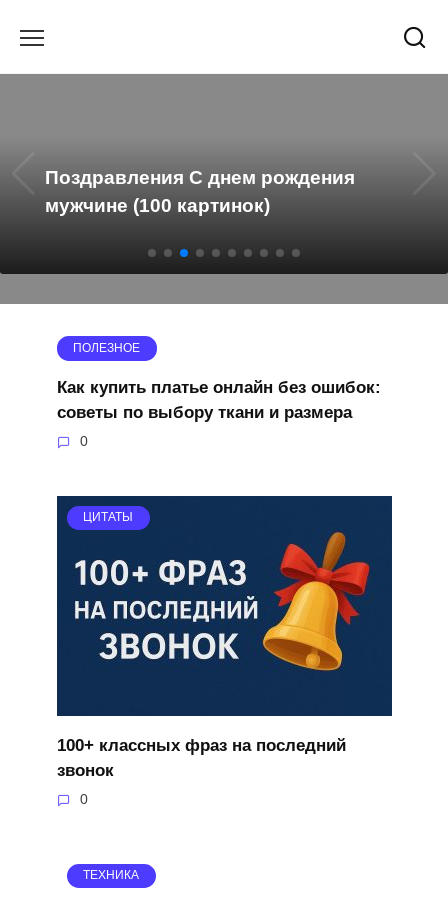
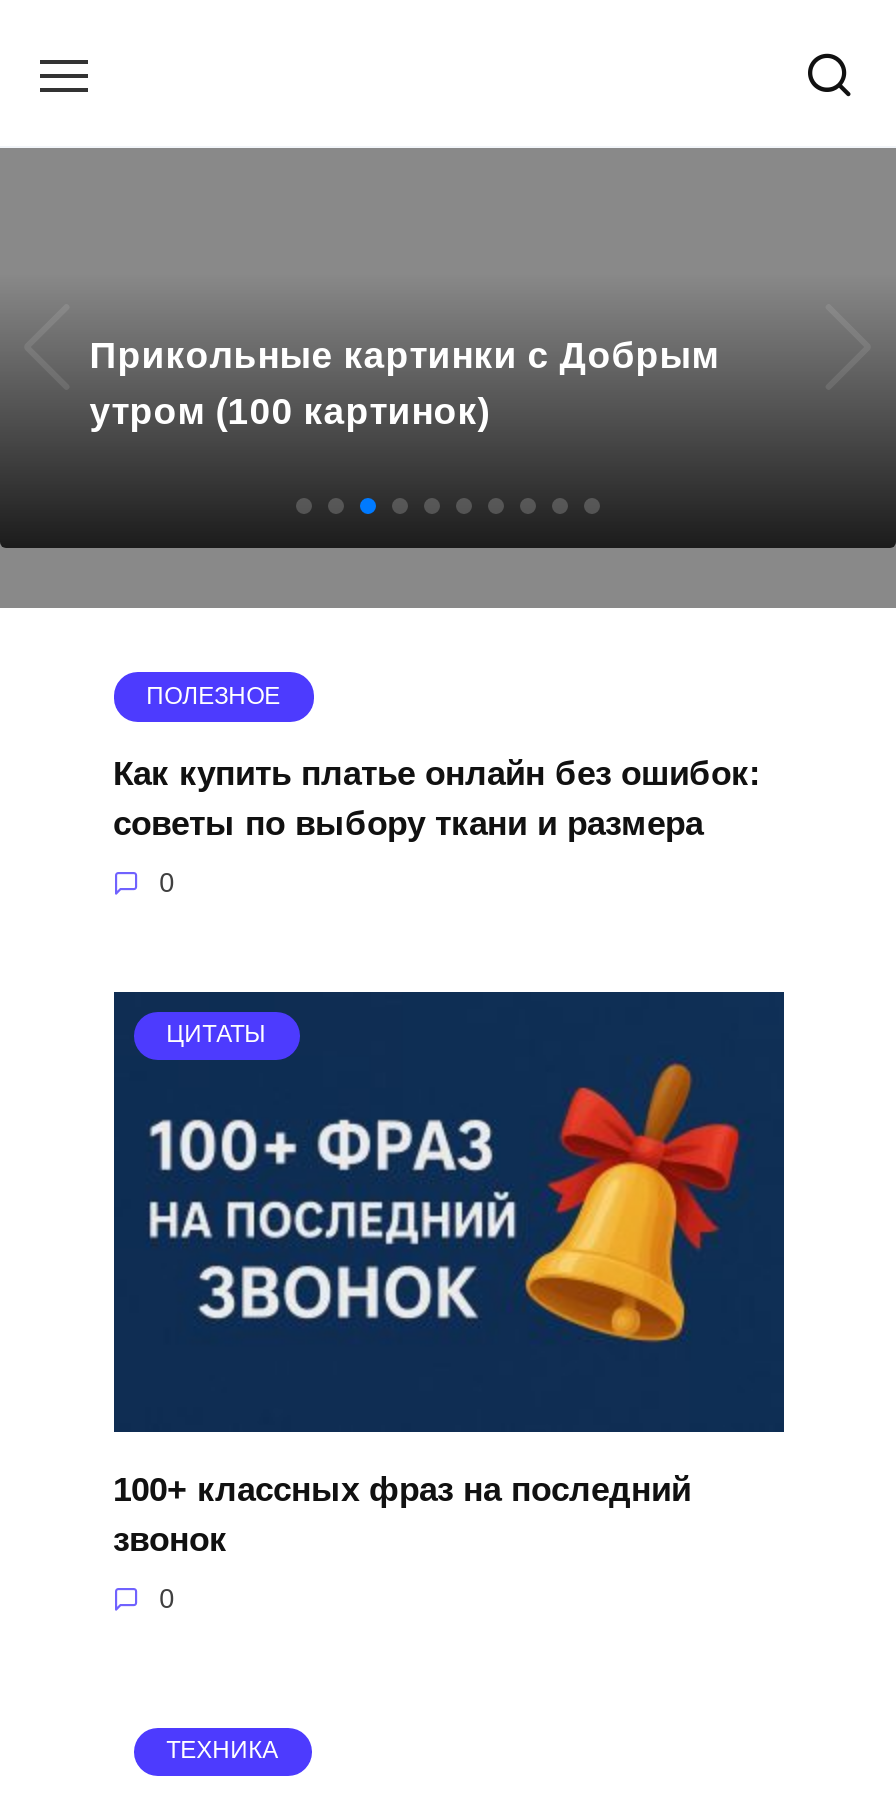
[45,167,355,216] Поздравления С днем рождения | мужчине (100 картинок) -> [90,334,720,432] Прикольные картинки с Добрым | утром (100 картинок)

